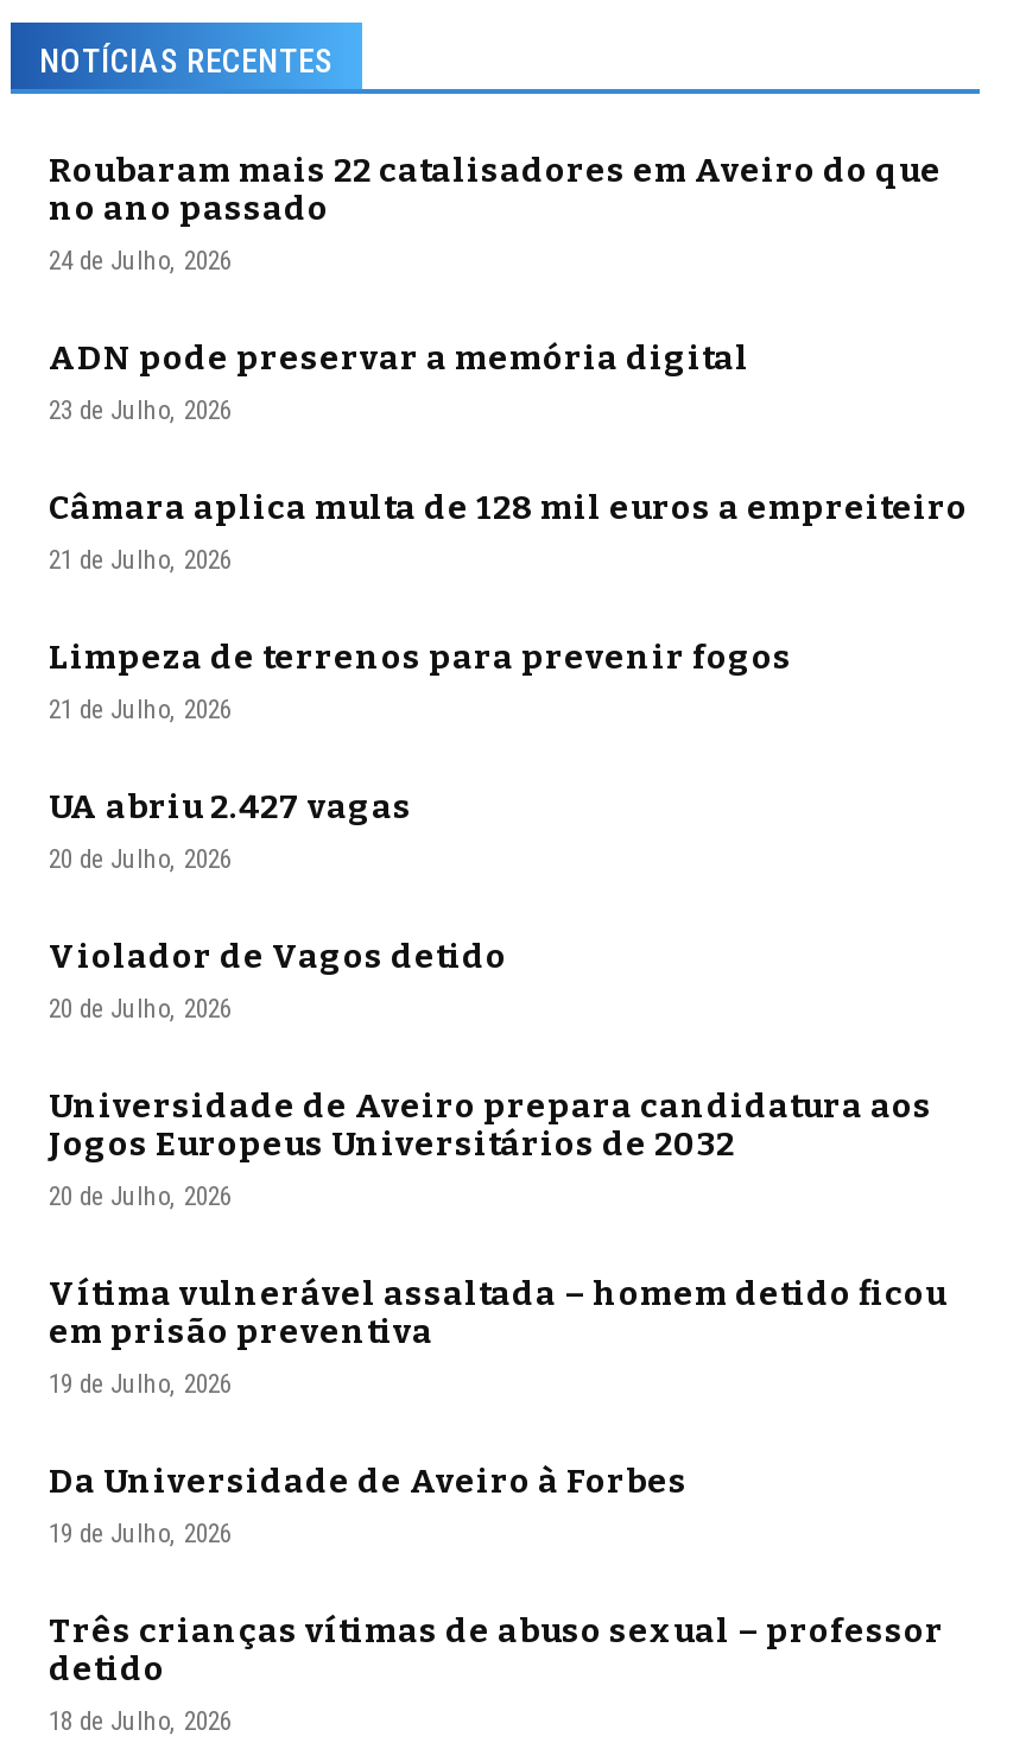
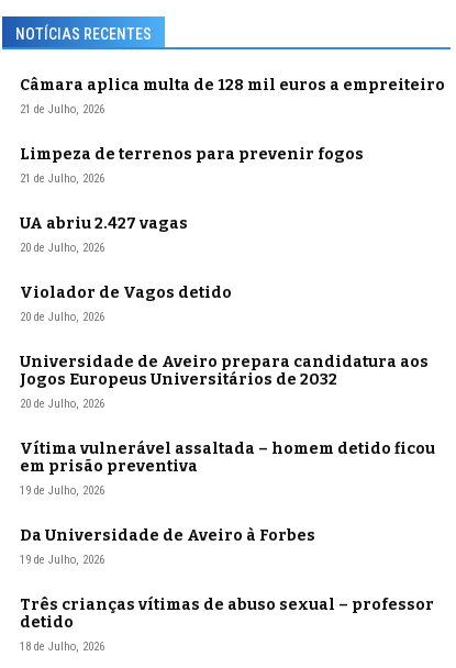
[49,151,942,427] Roubaram mais 22 catalisadores em Aveiro do que | no ano passado | 24 de Julho, 2026 | ADN pode preservar a memória digital | 23 de Julho, 2026 -> none

